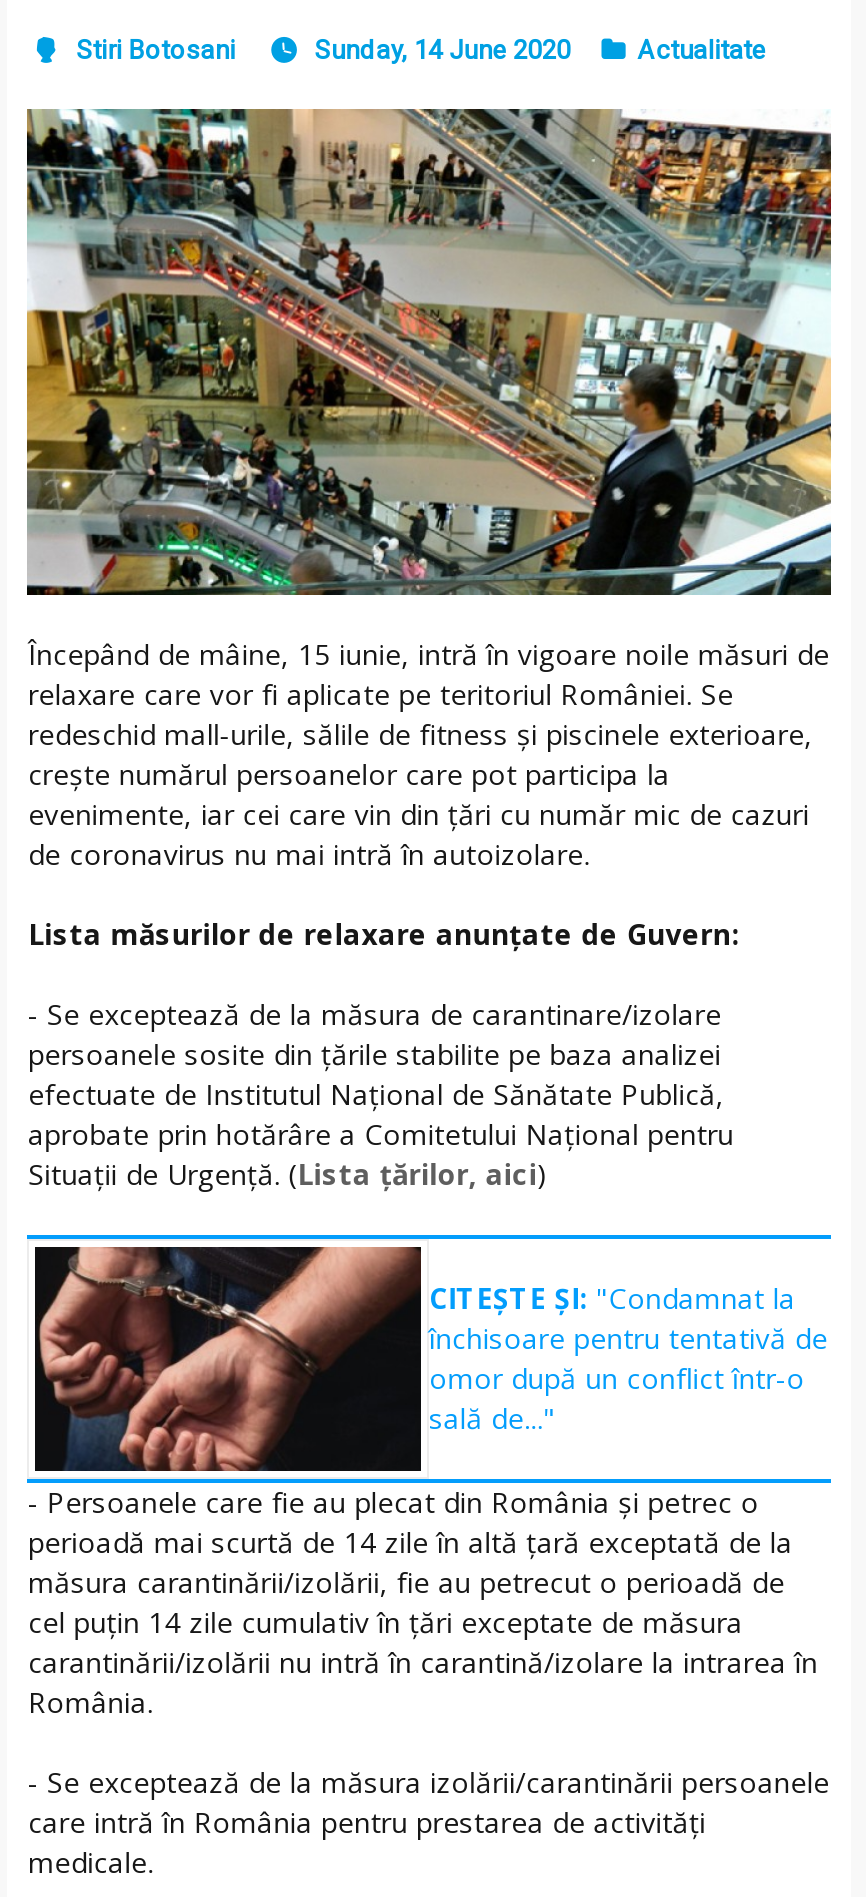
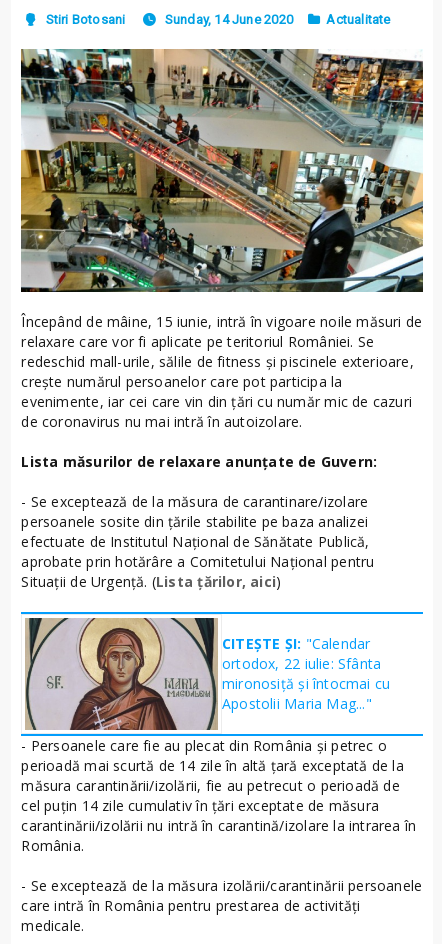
[33,1245,828,1473] [image] | CITEȘTE ȘI: "Condamnat la | închisoare pentru tentativă de | omor după un conflict într-o | sală de..." -> [25,617,390,731] [image] | CITEȘTE ȘI: "Calendar | ortodox, 22 iulie: Sfânta | mironosiţă şi întocmai cu | Apostolii Maria Mag..."

